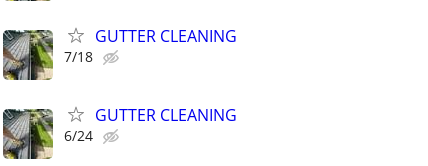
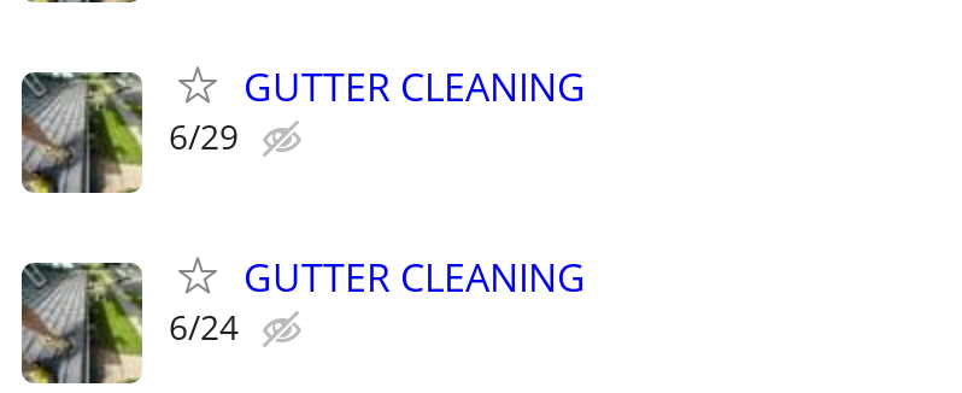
[64,47,93,66] 7/18 -> [169,113,239,159] 6/29

